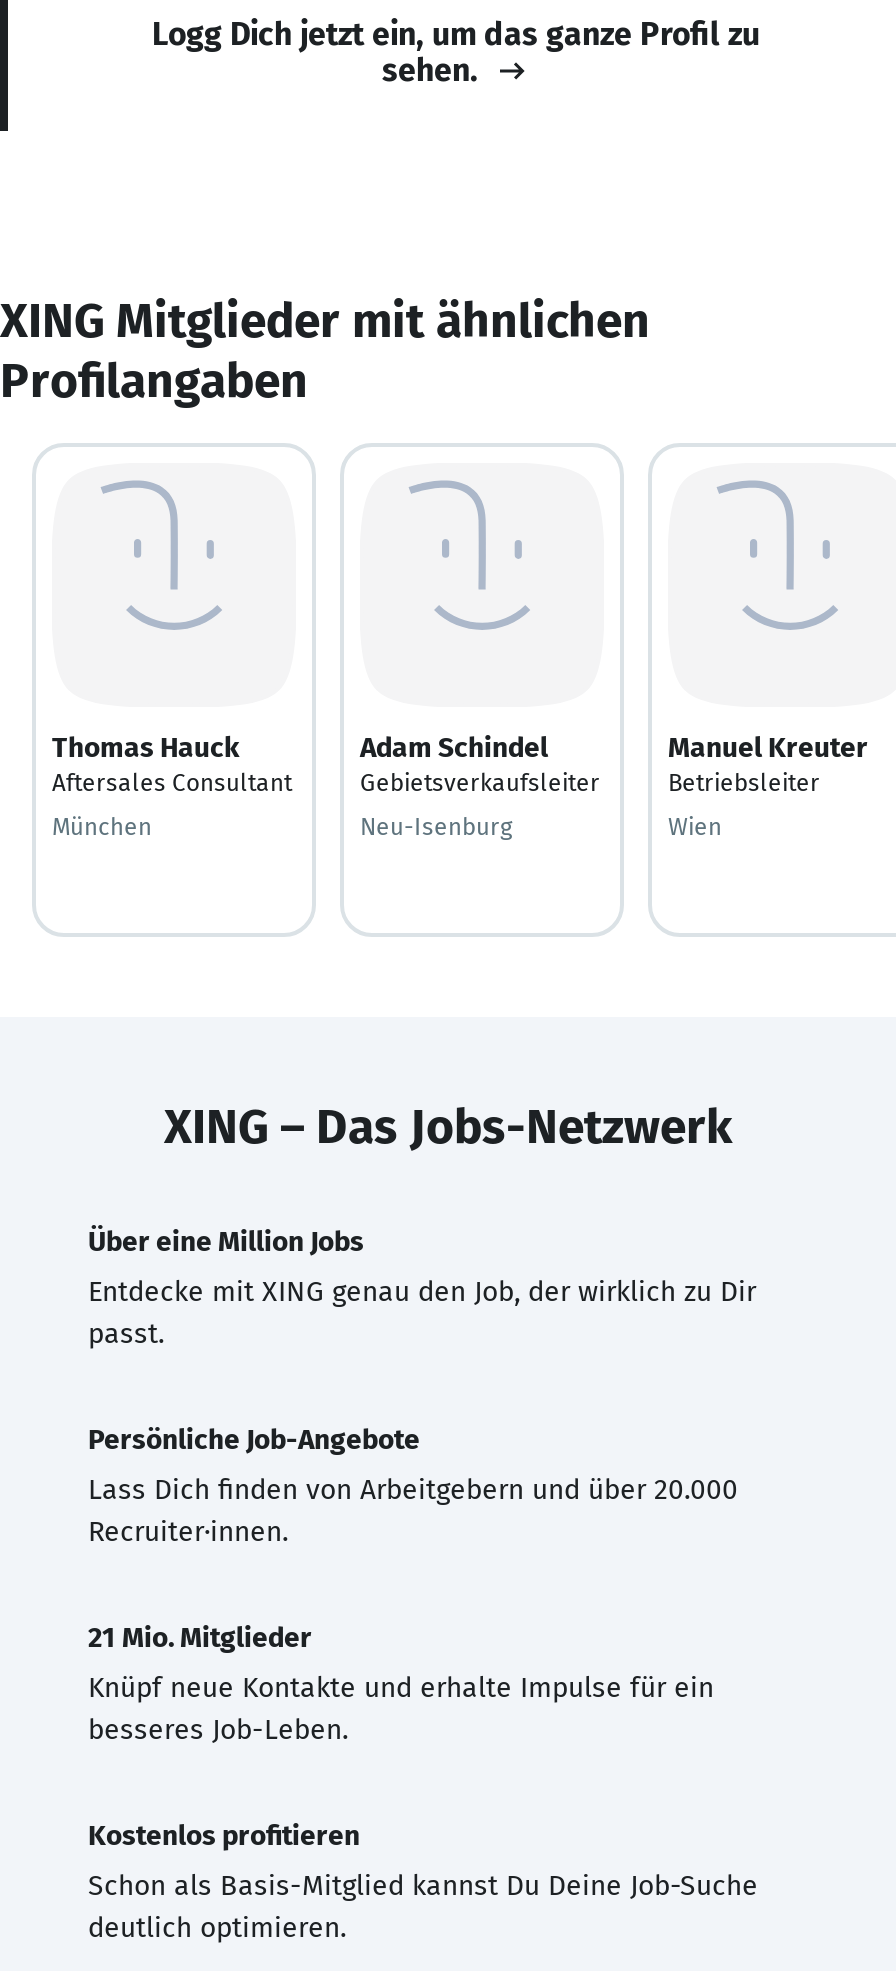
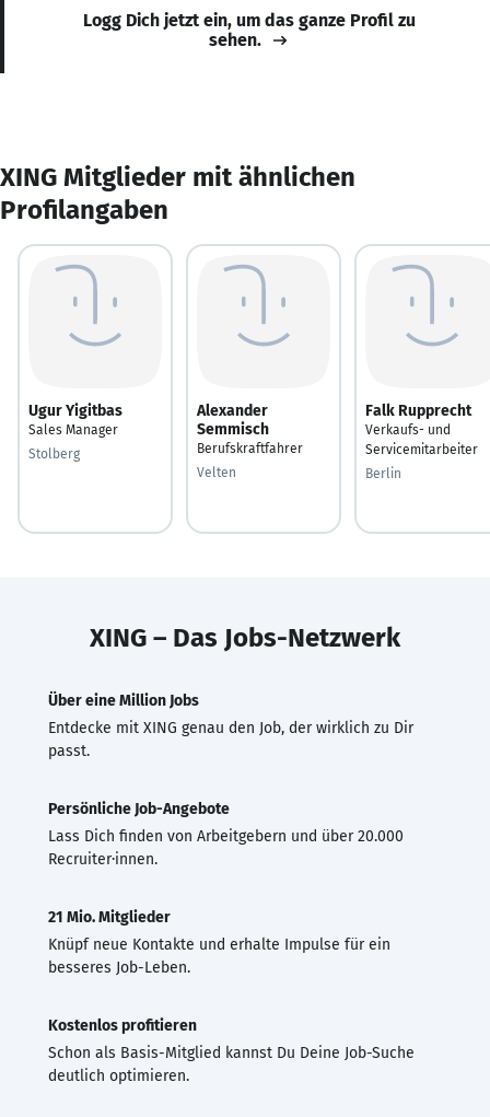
[52,730,292,796] Thomas Hauck | Aftersales Consultant -> [28,401,122,437] Ugur Yigitbas | Sales Manager
[360,730,600,796] Adam Schindel | Gebietsverkaufsleiter -> [197,401,303,456] Alexander | Semmisch | Berufskraftfahrer
[668,730,868,796] Manuel Kreuter | Betriebsleiter -> [365,401,478,457] Falk Rupprecht | Verkaufs- und | Servicemitarbeiter
[52,812,152,840] München -> [28,446,80,461] Stolberg
[360,812,512,840] Neu-Isenburg -> [197,464,236,480] Velten
[668,812,722,840] Wien -> [365,466,401,481] Berlin

